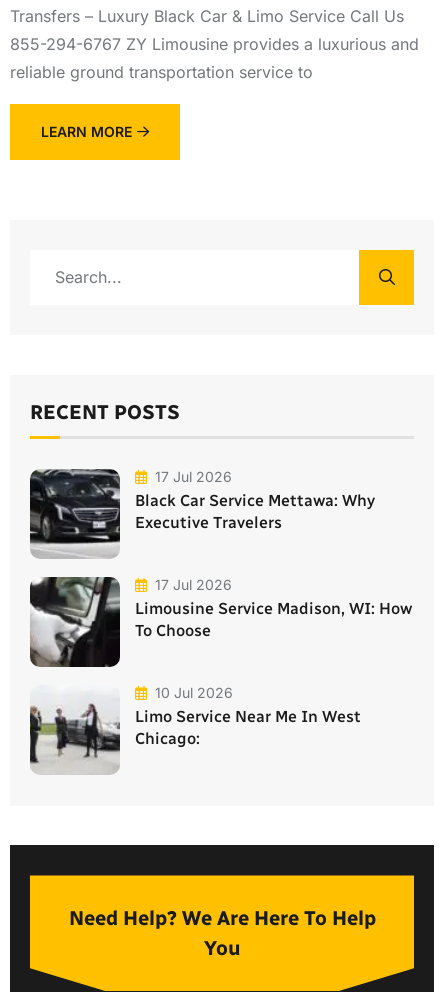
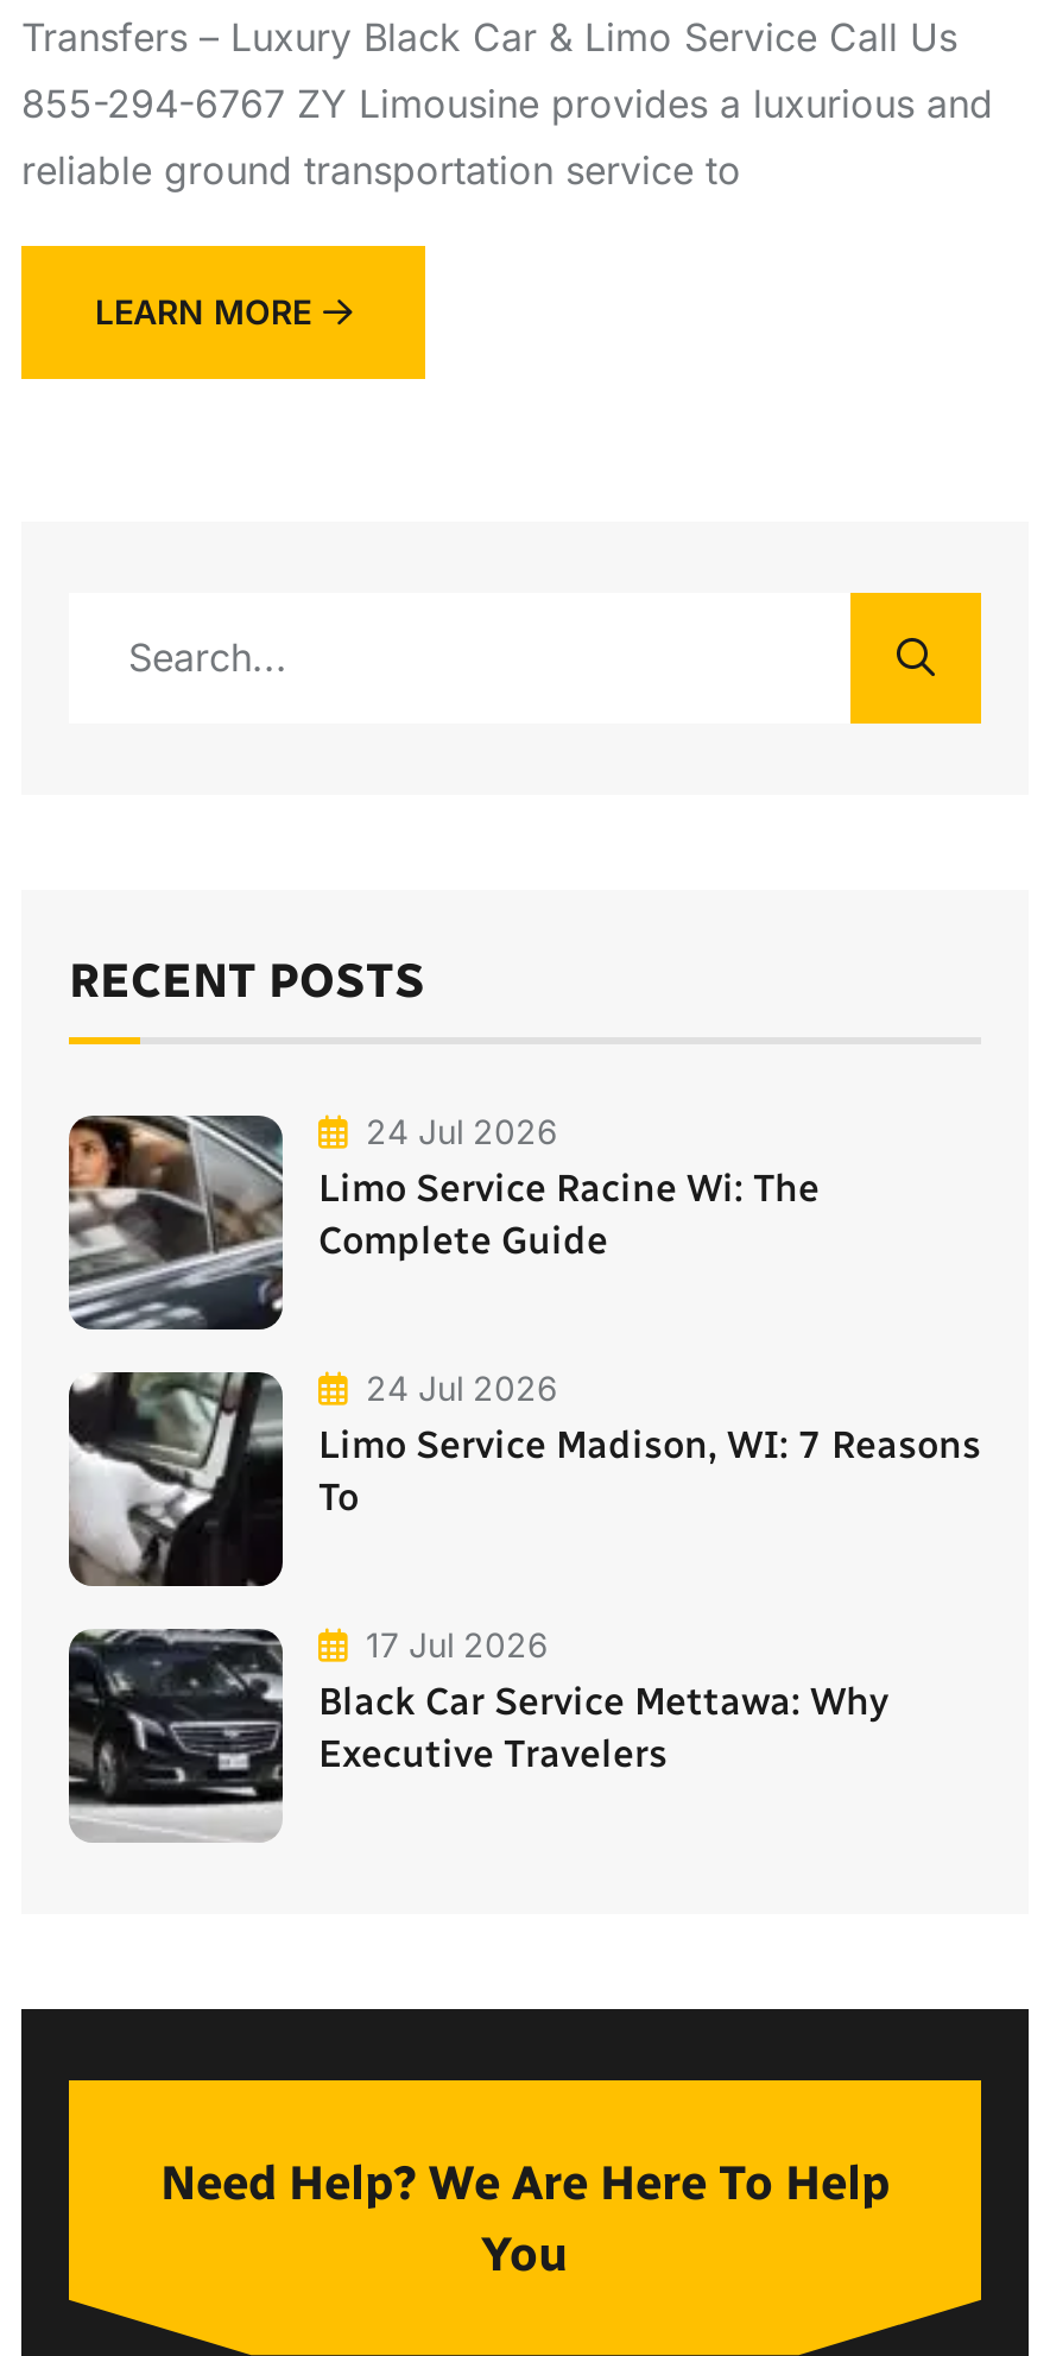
none -> [67,1111,981,1520] [image] | 24 Jul 2026 | Limo Service Racine Wi: The | Complete Guide | 24 Jul 2026 | Limo Service Madison, WI: 7 Reasons | To
moved [28,468,375,558] -> [64,1624,888,1838]: [image] | 17 Jul 2026 | Black Car Service Mettawa: Why | Executive Travelers
[30,576,412,764] [image] | 17 Jul 2026 | Limousine Service Madison, WI: How | To Choose | 10 Jul 2026 | Limo Service Near Me In West | Chicago: -> none

